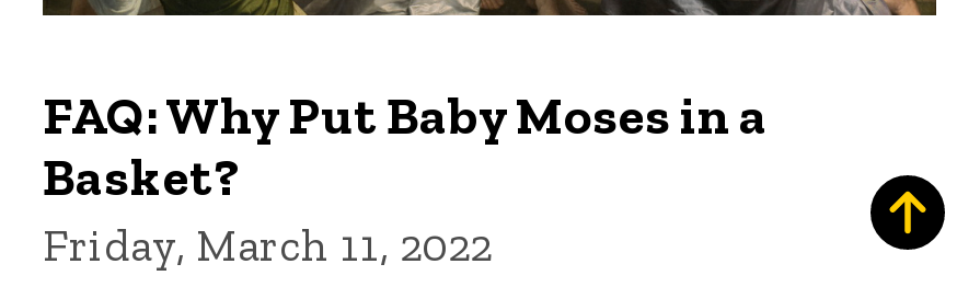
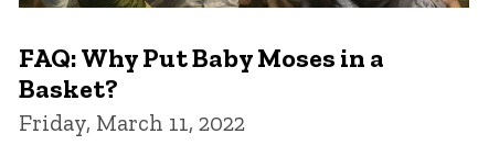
[868,173,947,252] [image] -> none

